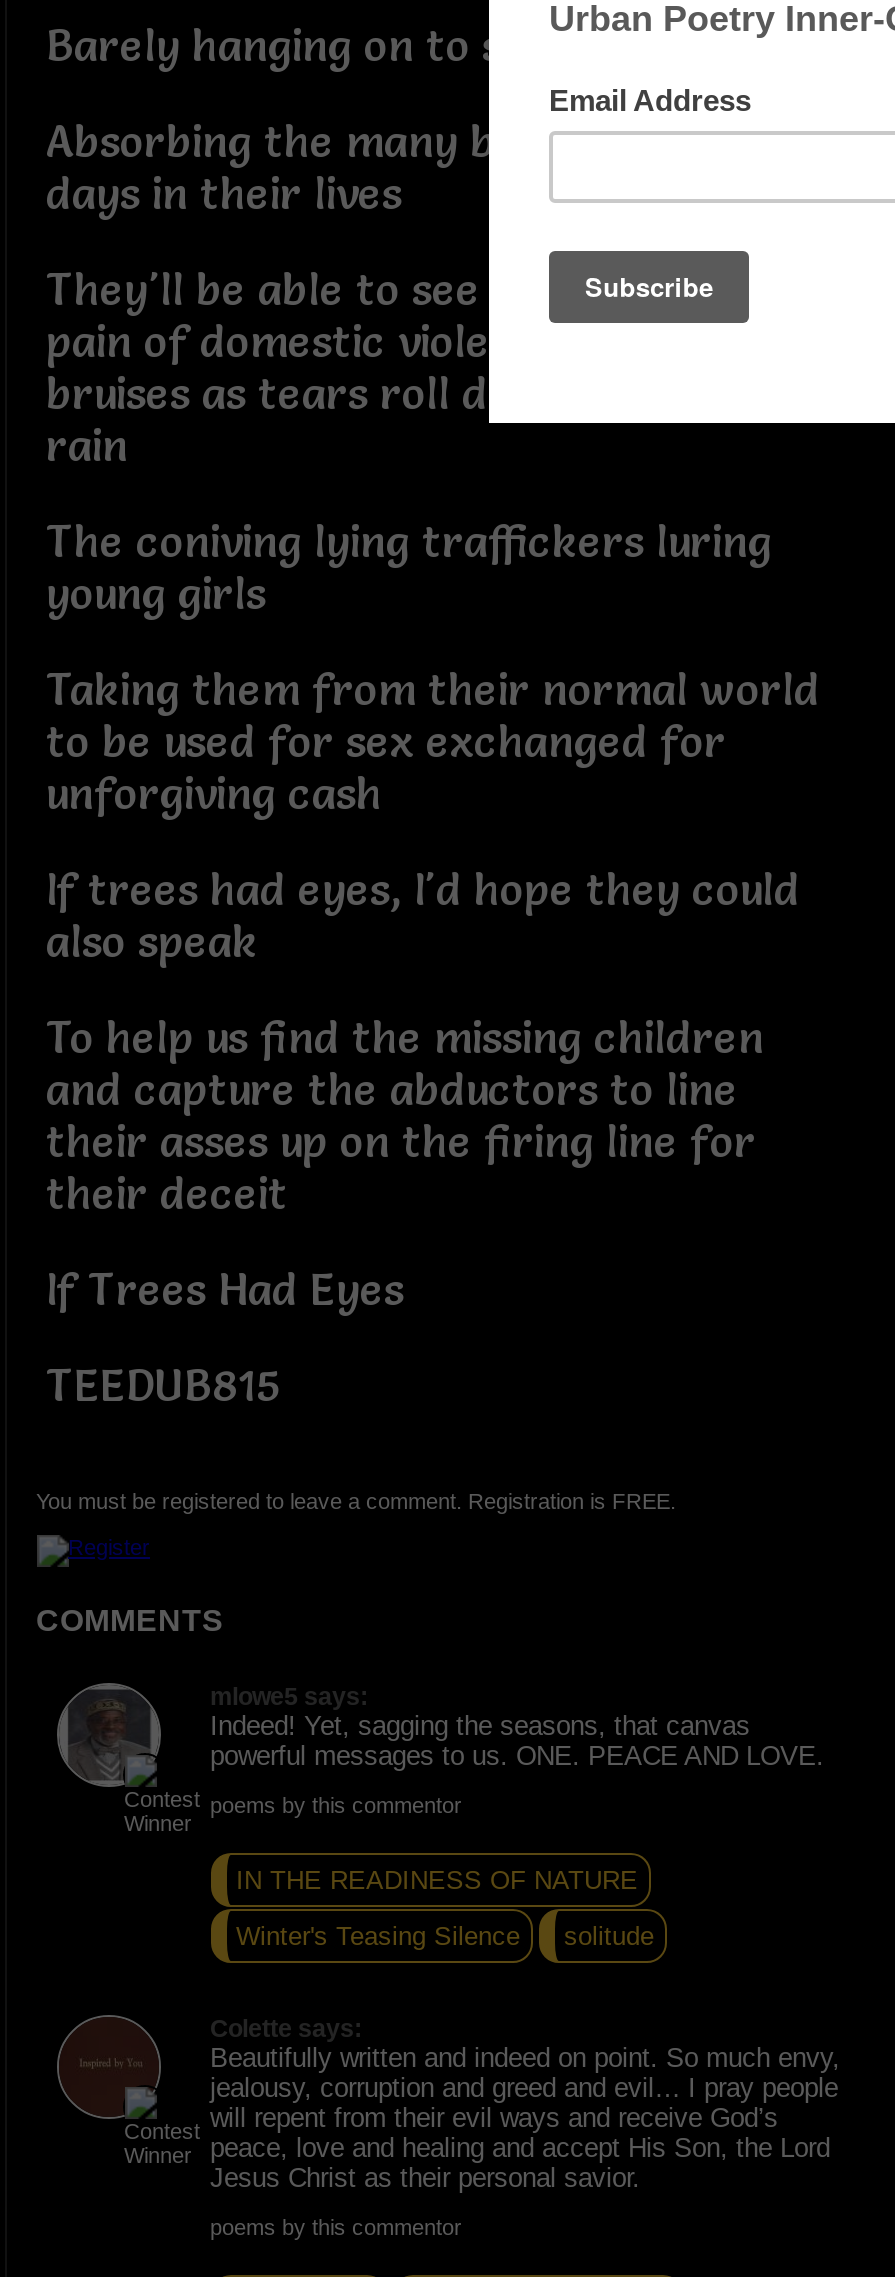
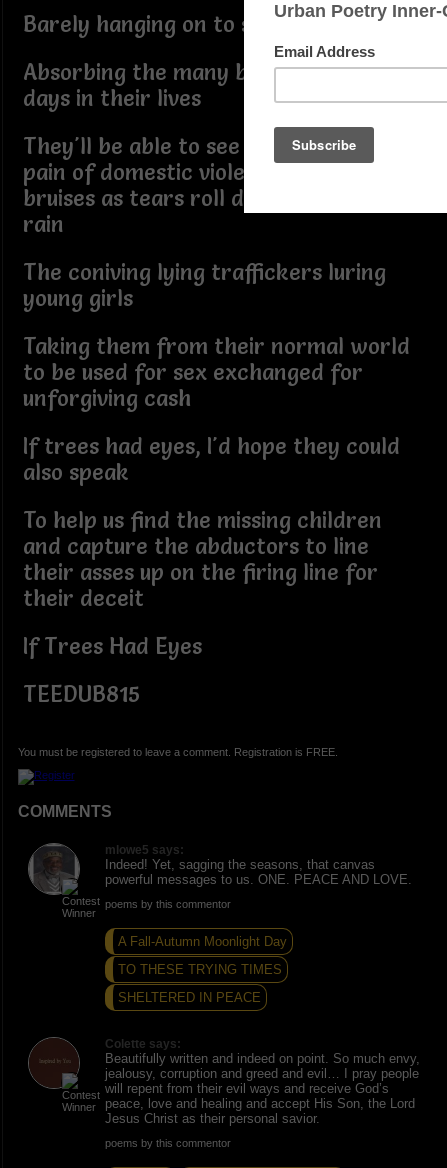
[236,1866,654,1952] IN THE READINESS OF NATURE | Winter's Teasing Silence | solitude -> [117,934,286,1005] A Fall-Autumn Moonlight Day | TO THESE TRYING TIMES | SHELTERED IN PEACE

